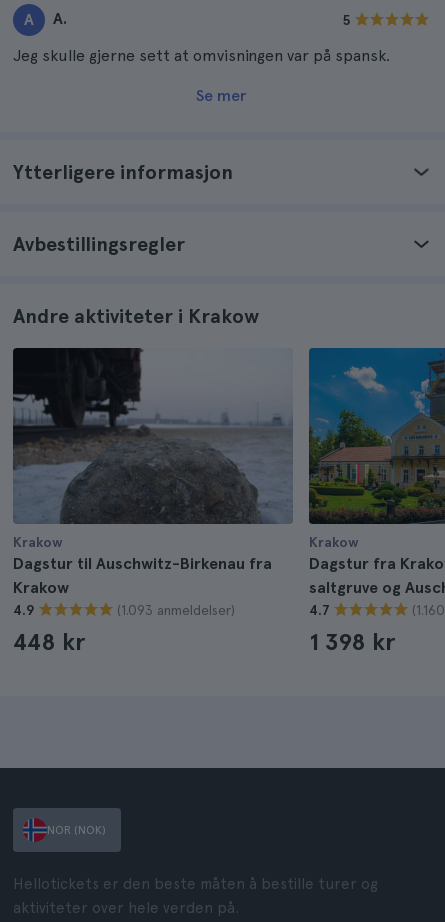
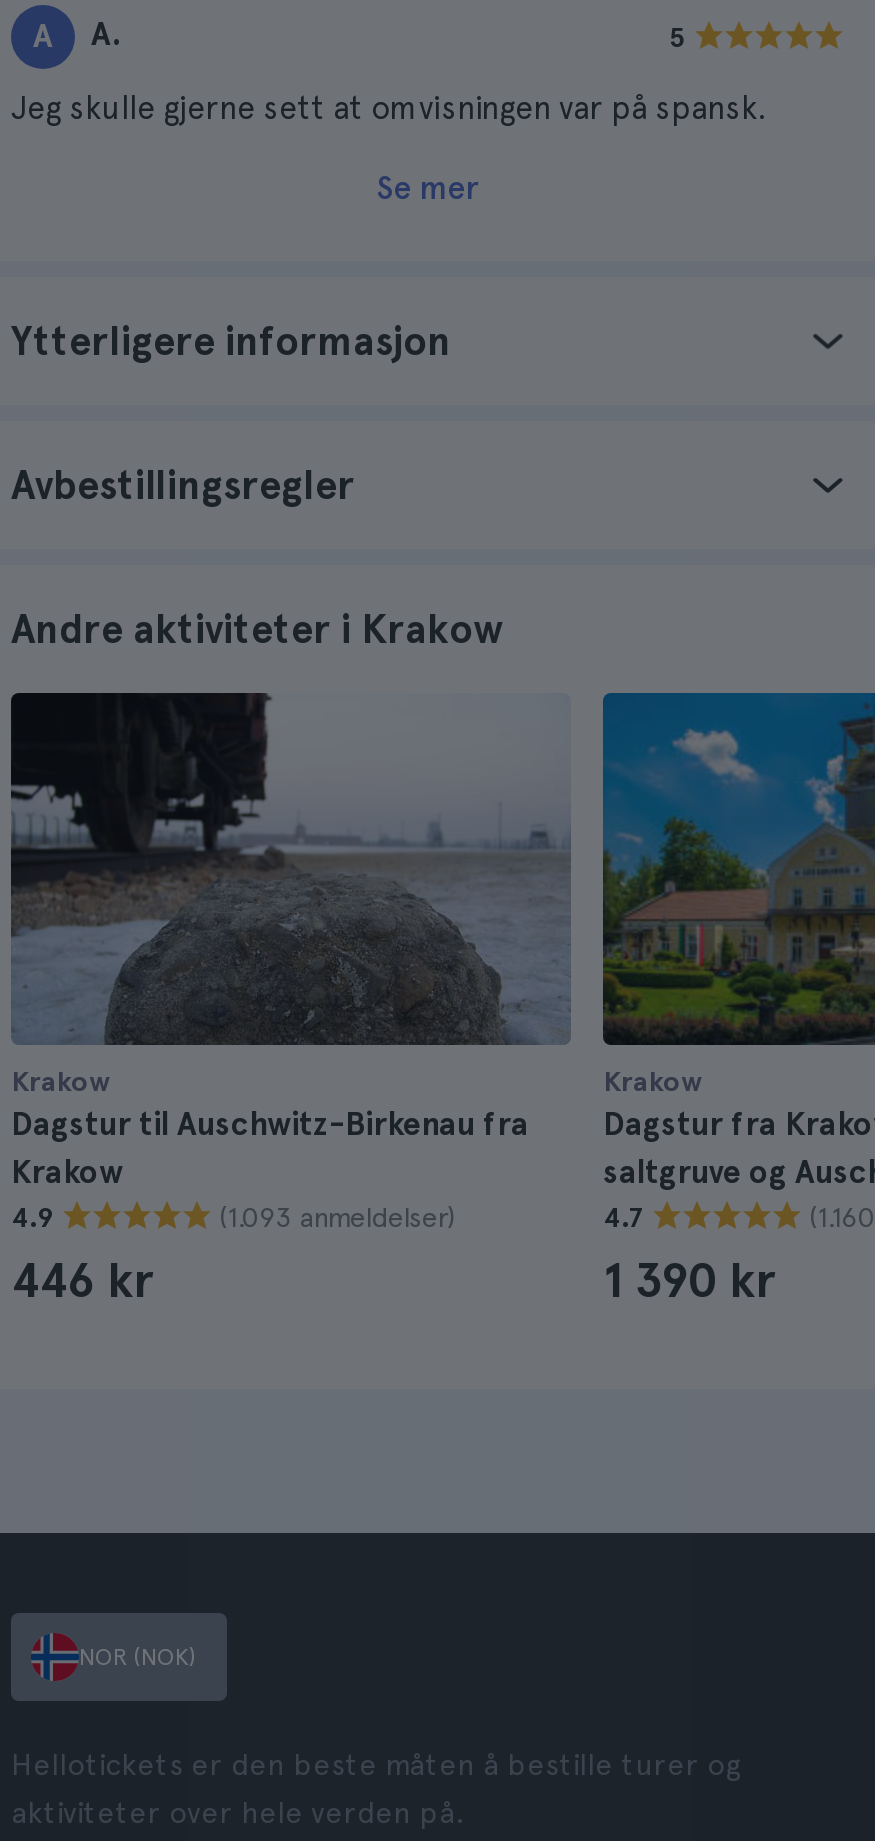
[13,627,85,656] 448 kr -> [11,1251,153,1309] 446 kr
[309,627,395,656] 1 398 kr -> [603,1251,775,1309] 1 390 kr

